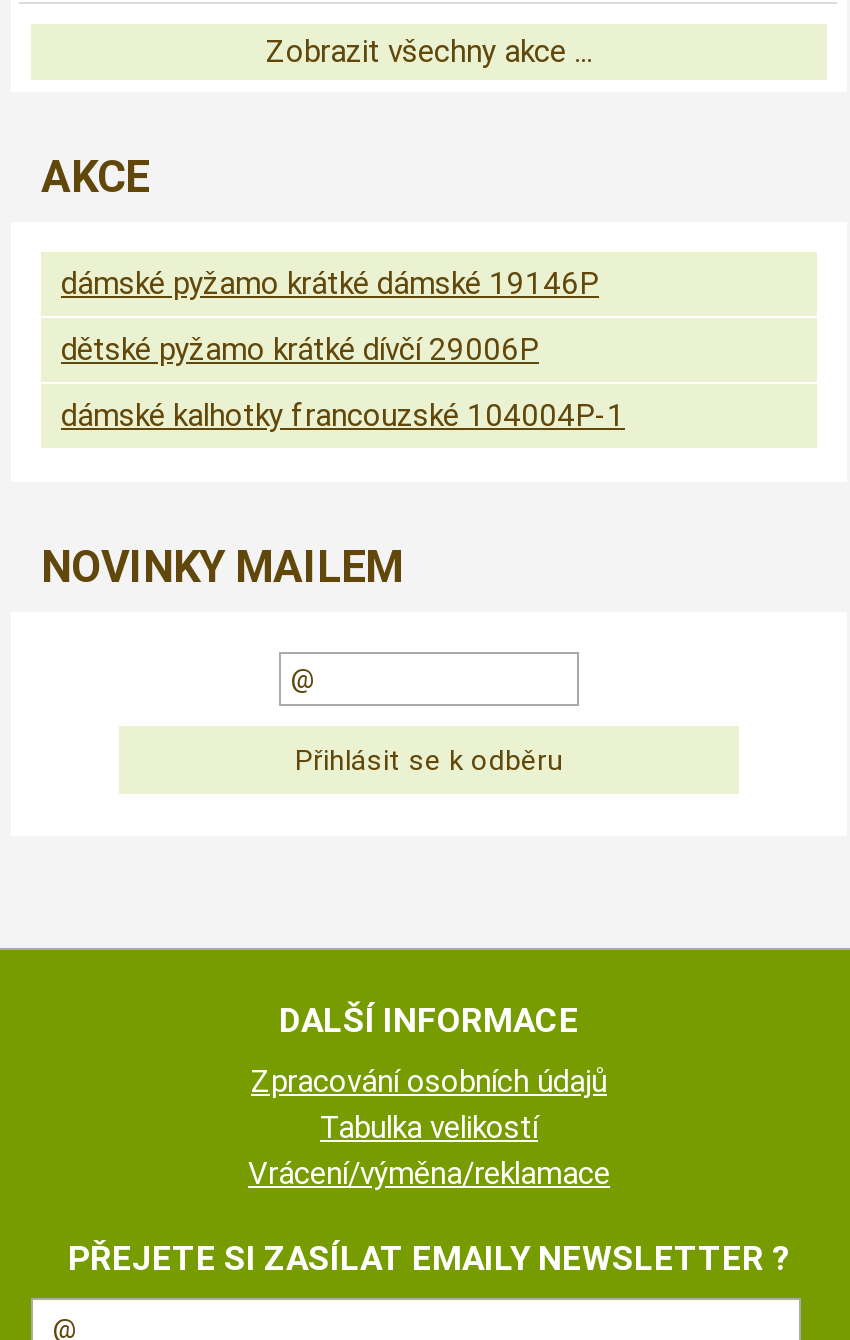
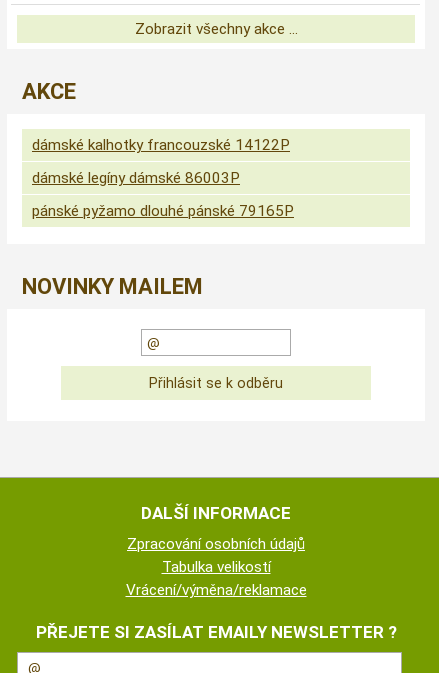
[61,267,599,303] dámské pyžamo krátké dámské 19146P -> [32,136,290,154] dámské kalhotky francouzské 14122P
[61,333,539,369] dětské pyžamo krátké dívčí 29006P -> [32,169,240,187] dámské legíny dámské 86003P
[61,399,625,435] dámské kalhotky francouzské 104004P-1 -> [32,202,294,220] pánské pyžamo dlouhé pánské 79165P

